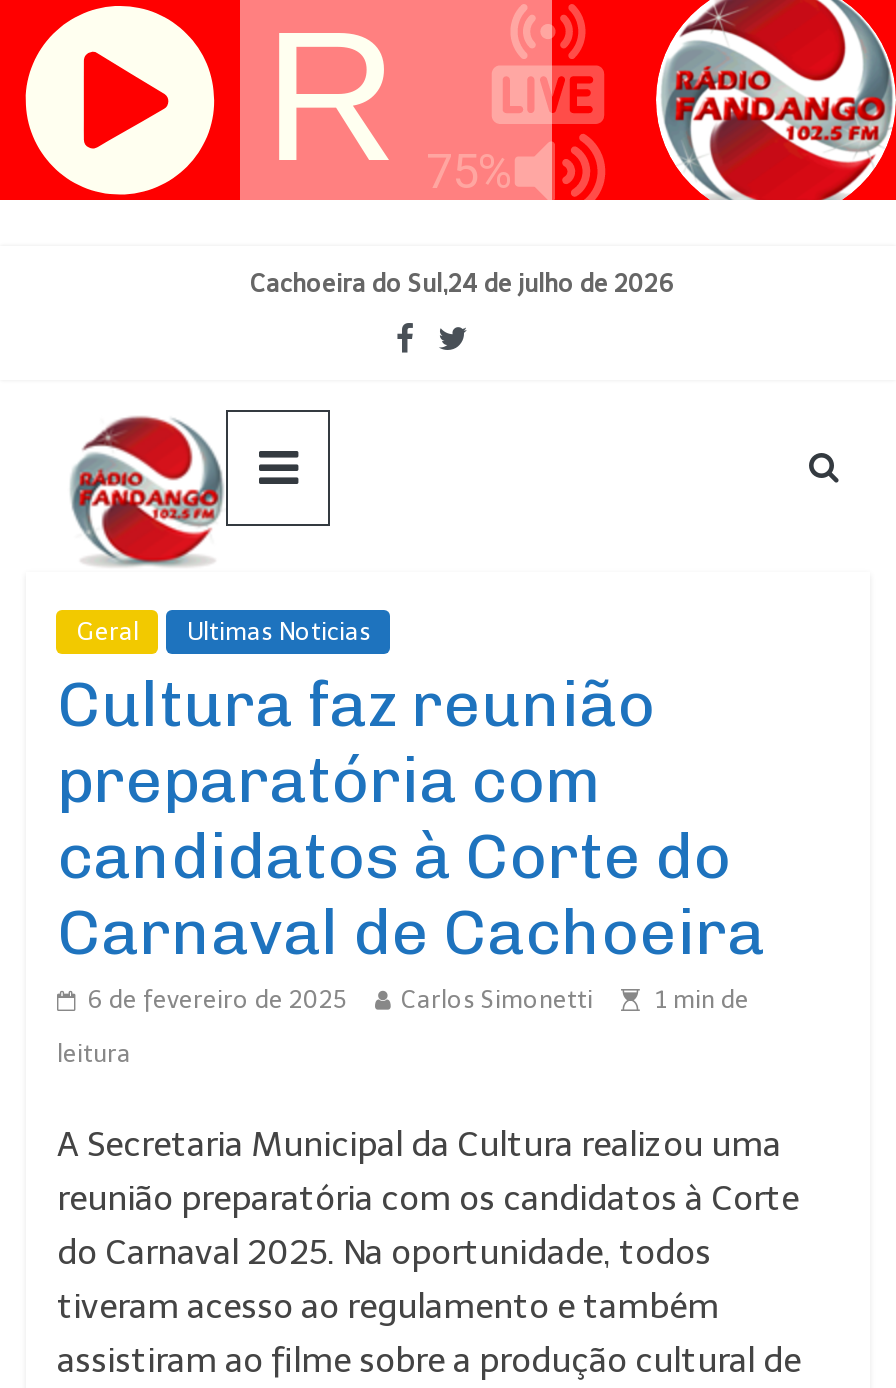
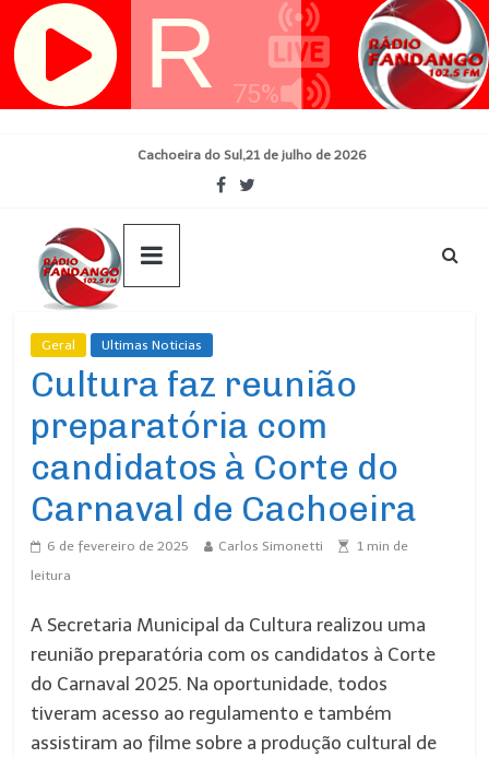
[250,270,674,298] Cachoeira do Sul,24 de julho de 2026 -> [138,147,367,163] Cachoeira do Sul,21 de julho de 2026

